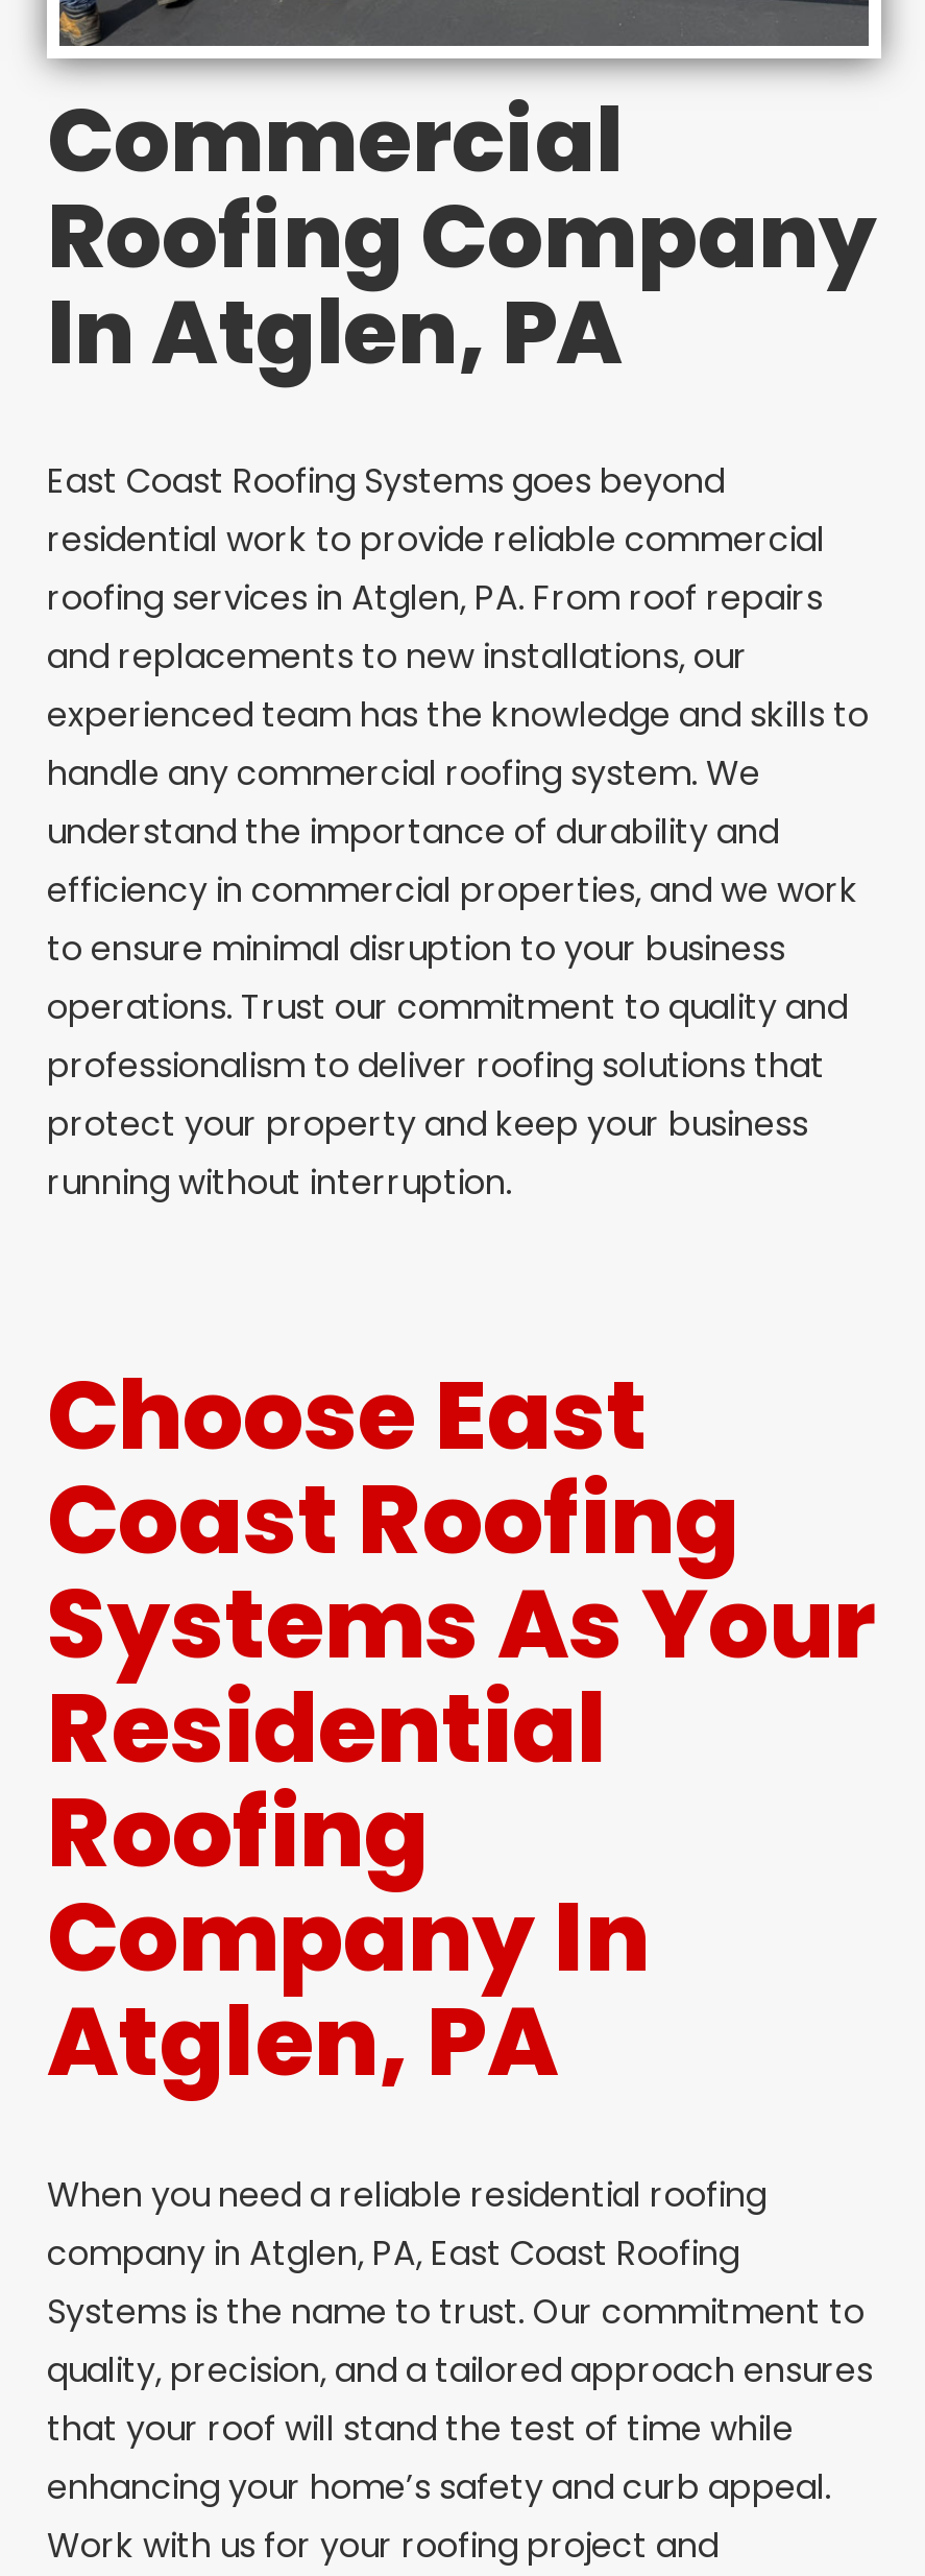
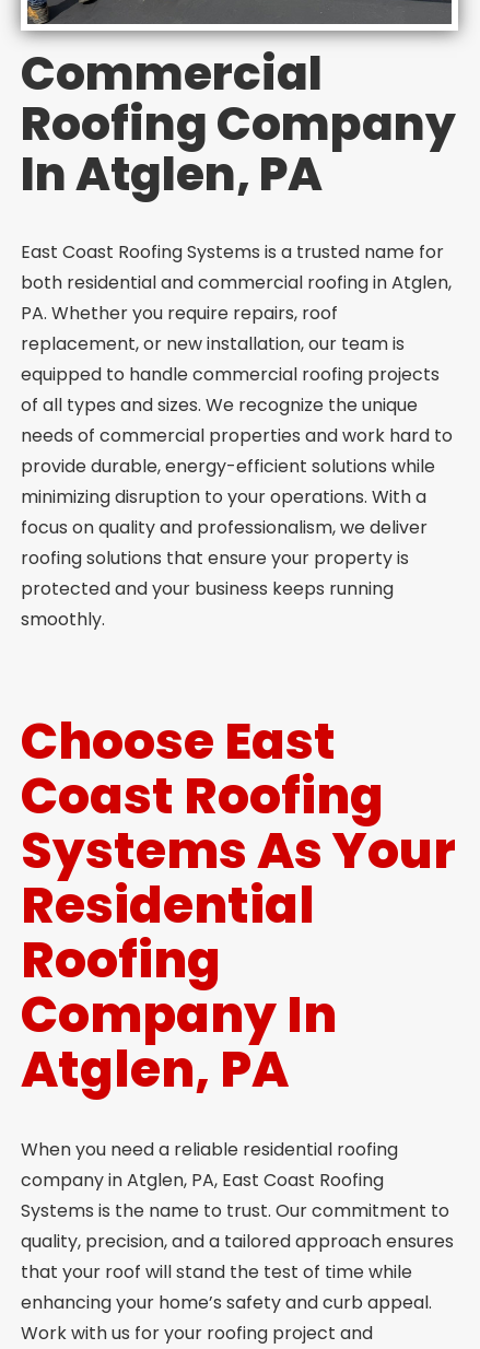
[47,456,869,1206] East Coast Roofing Systems goes beyond | residential work to provide reliable commercial | roofing services in Atglen, PA. From roof repairs | and replacements to new installations, our | experienced team has the knowledge and skills to | handle any commercial roofing system. We | understand the importance of durability and | efficiency in commercial properties, and we work | to ensure minimal disruption to your business | operations. Trust our commitment to quality and | professionalism to deliver roofing solutions that | protect your property and keep your business | running without interruption. -> [21,239,453,631] East Coast Roofing Systems is a trusted name for | both residential and commercial roofing in Atglen, | PA. Whether you require repairs, roof | replacement, or new installation, our team is | equipped to handle commercial roofing projects | of all types and sizes. We recognize the unique | needs of commercial properties and work hard to | provide durable, energy-efficient solutions while | minimizing disruption to your operations. With a | focus on quality and professionalism, we deliver | roofing solutions that ensure your property is | protected and your business keeps running | smoothly.

